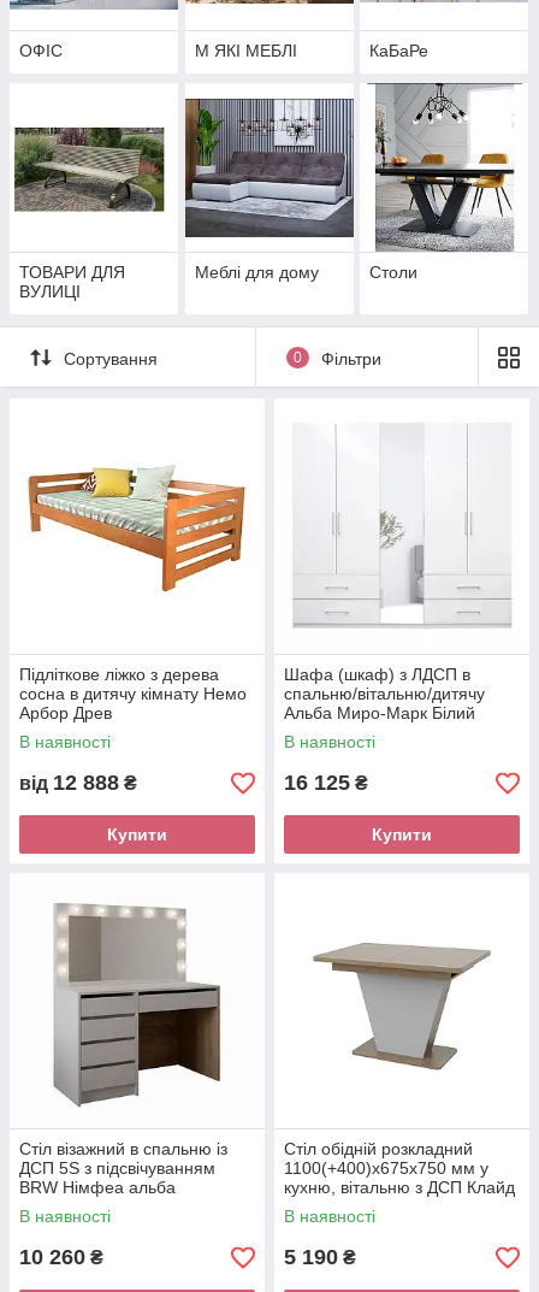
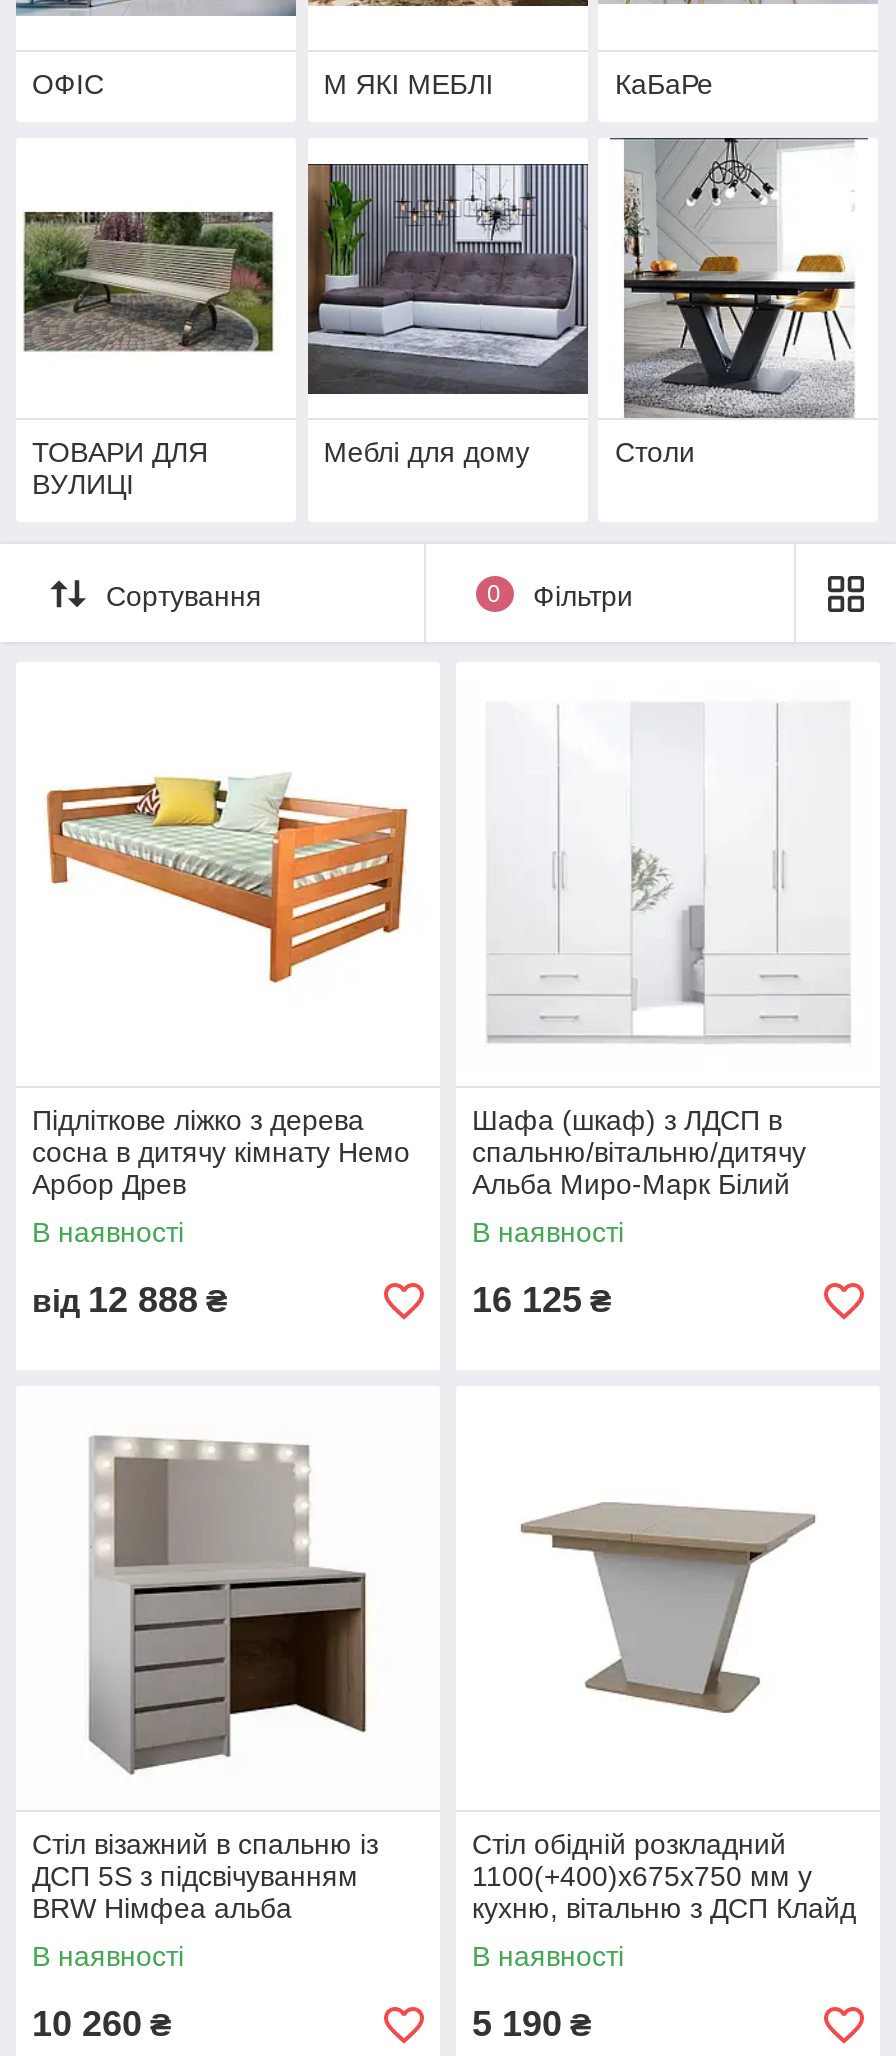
[107,825,167,844] Купити -> none
[372,825,432,844] Купити -> none

